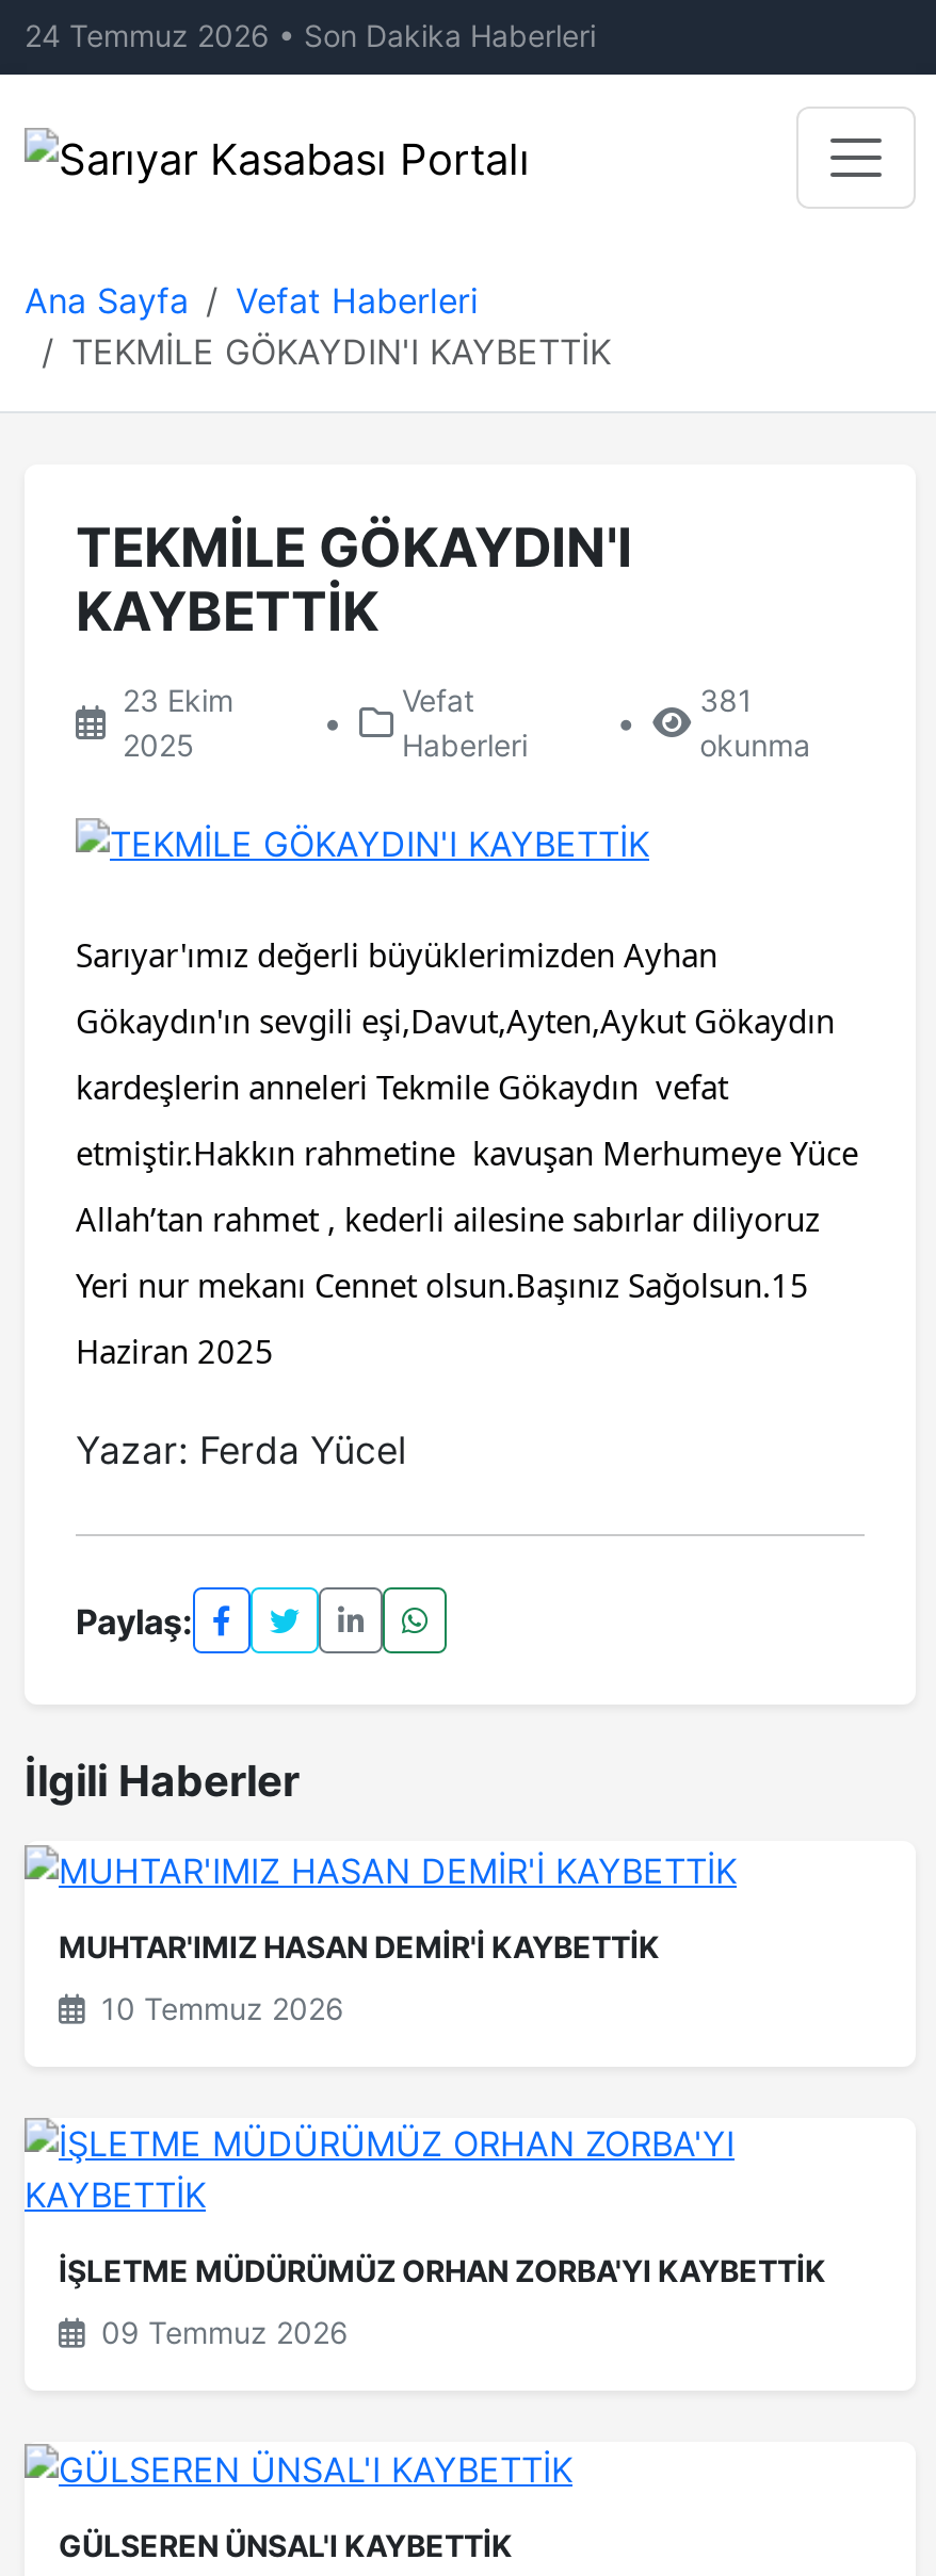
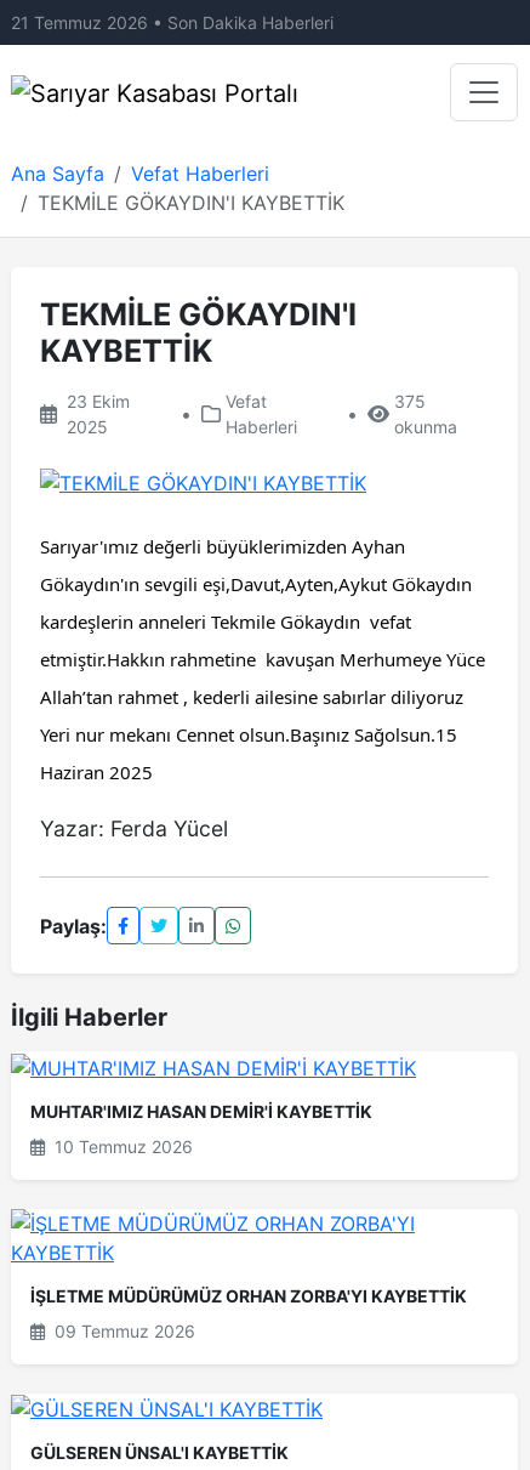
[25,17,596,53] 24 Temmuz 2026 • Son Dakika Haberleri -> [11,12,334,33] 21 Temmuz 2026 • Son Dakika Haberleri
[700,682,753,718] 381 -> [394,391,426,412] 375

